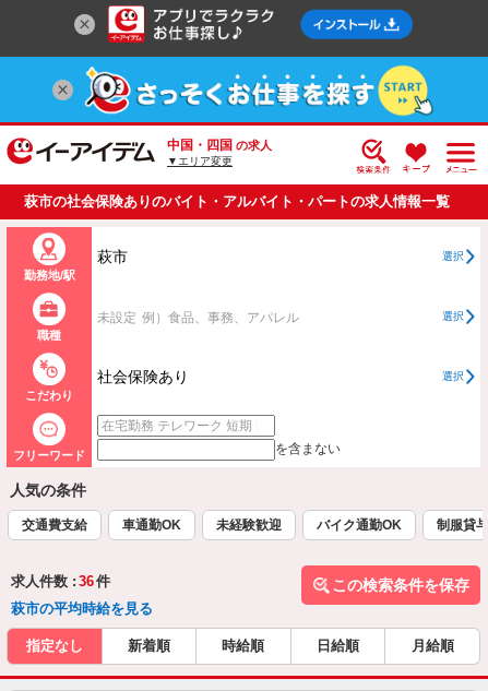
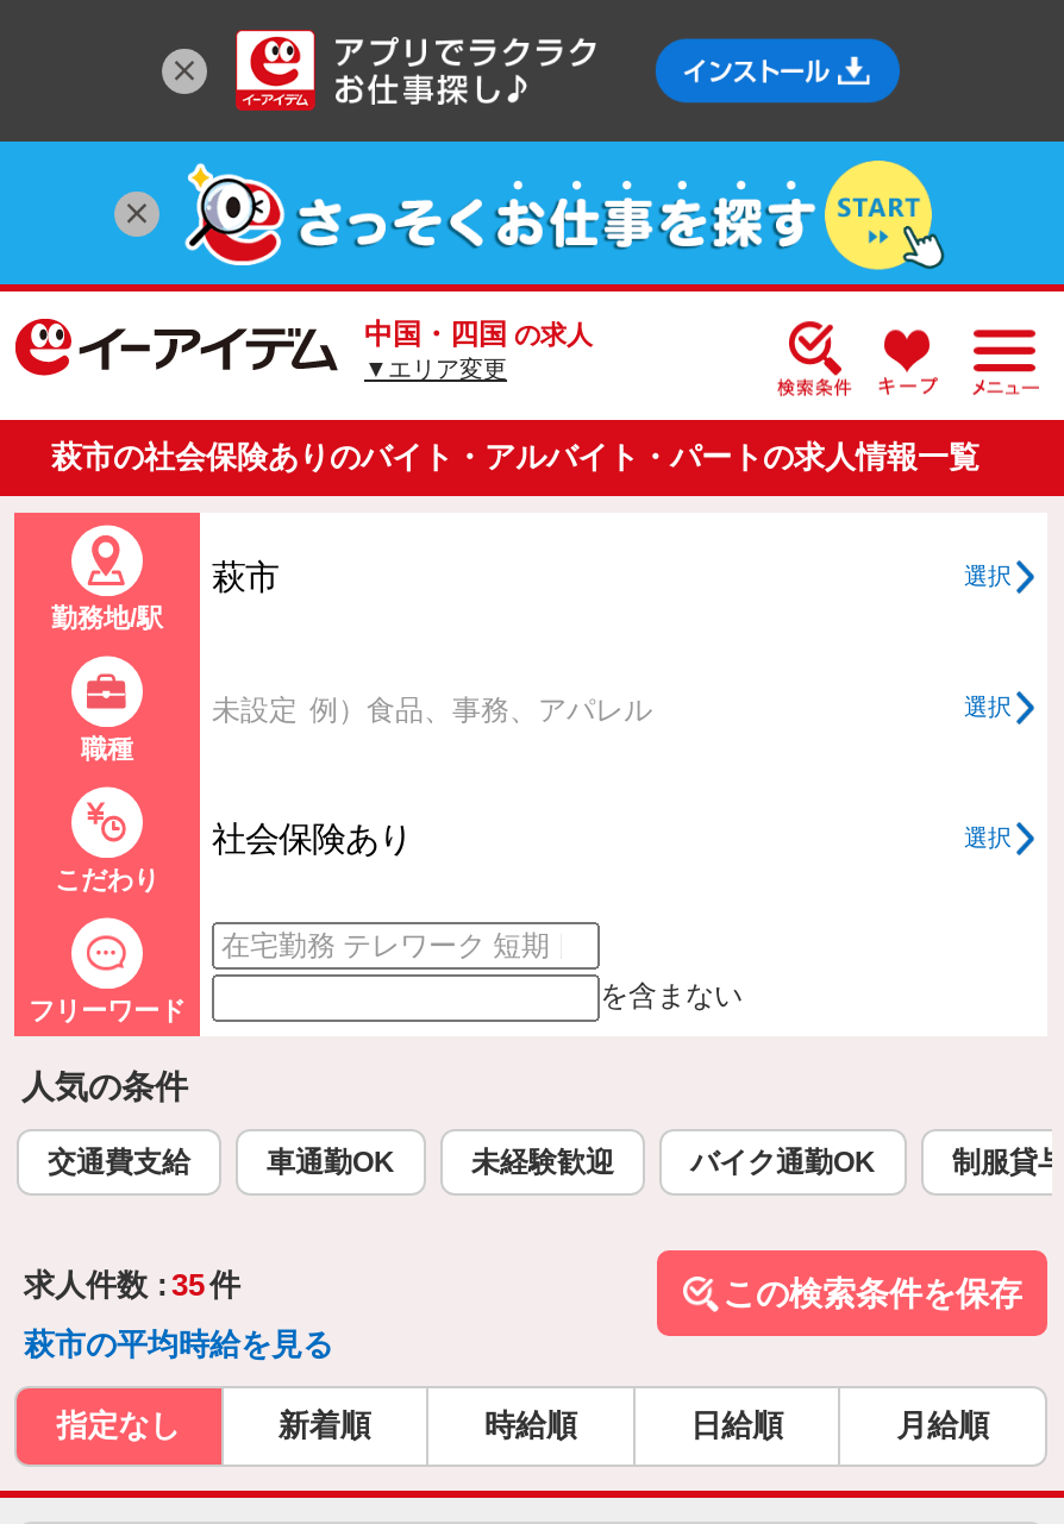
[11,573,110,590] 求人件数 : 36 件 -> [24,1268,240,1303] 求人件数 : 35 件

